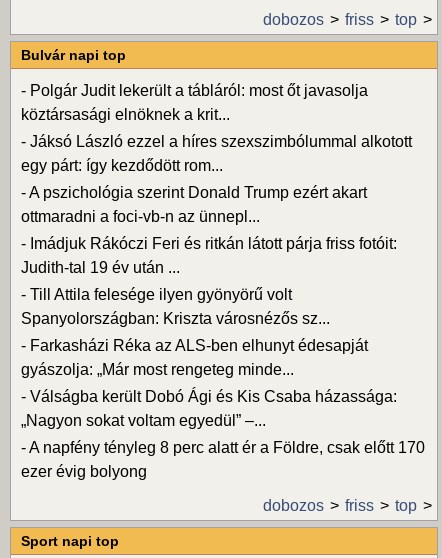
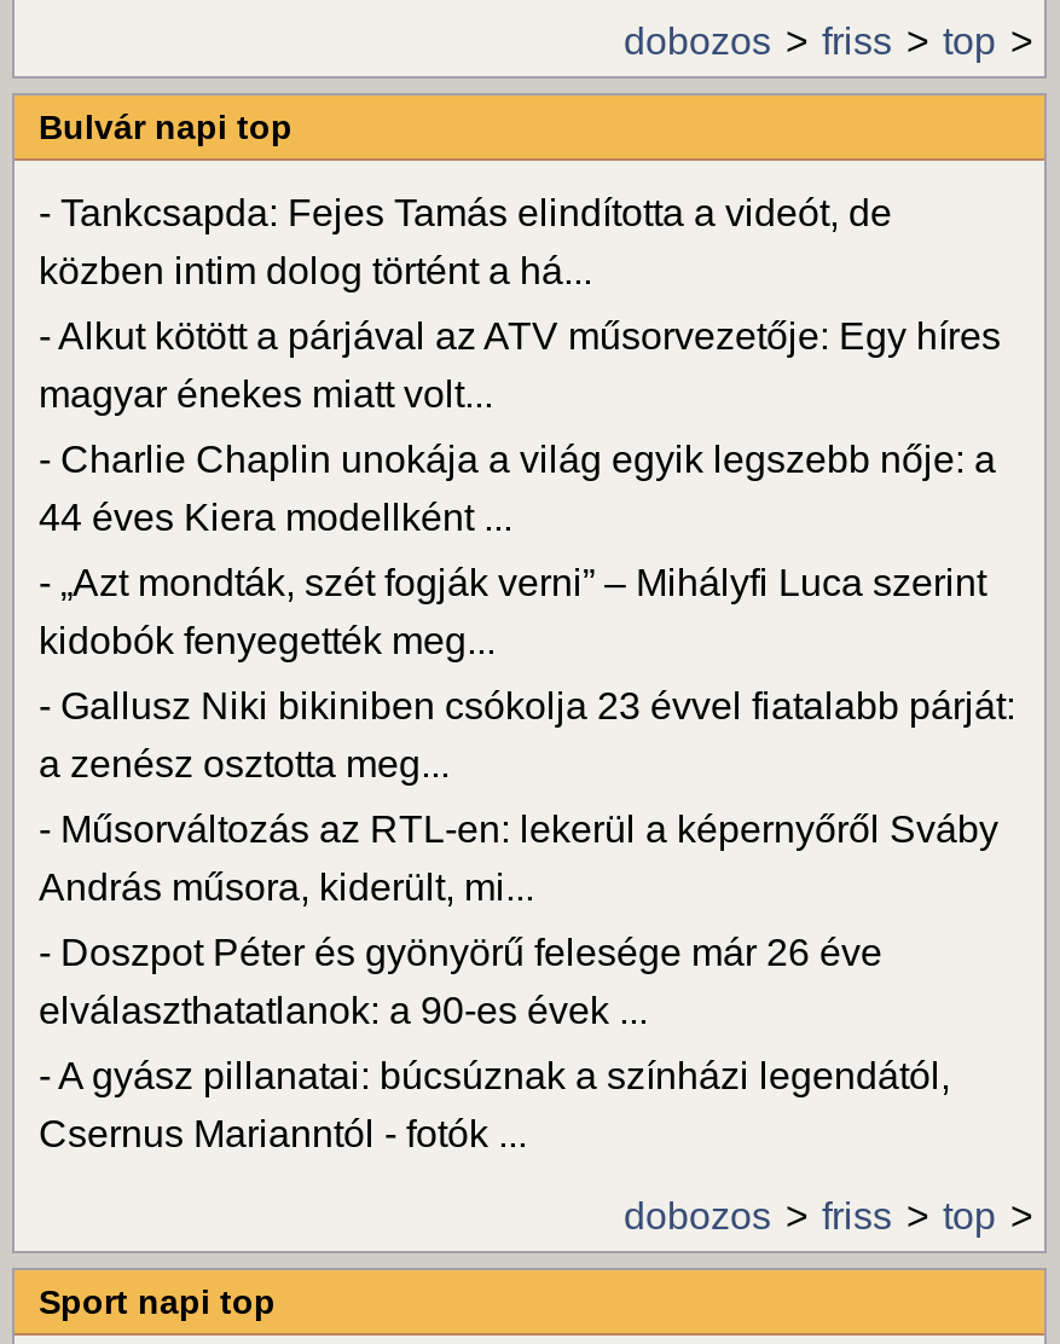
[21,82,368,123] - Polgár Judit lekerült a tábláról: most őt javasolja | köztársasági elnöknek a krit... -> [39,192,892,291] - Tankcsapda: Fejes Tamás elindította a videót, de | közben intim dolog történt a há...
[21,133,412,174] - Jáksó László ezzel a híres szexszimbólummal alkotott | egy párt: így kezdődött rom... -> [39,315,1001,415] - Alkut kötött a párjával az ATV műsorvezetője: Egy híres | magyar énekes miatt volt...
[21,184,367,225] - A pszichológia szerint Donald Trump ezért akart | ottmaradni a foci-vb-n az ünnepl... -> [39,439,996,538] - Charlie Chaplin unokája a világ egyik legszebb nője: a | 44 éves Kiera modellként ...
[21,235,397,276] - Imádjuk Rákóczi Feri és ritkán látott párja friss fotóit: | Judith-tal 19 év után ... -> [39,562,986,661] - „Azt mondták, szét fogják verni” – Mihályfi Luca szerint | kidobók fenyegették meg...
[21,286,330,327] - Till Attila felesége ilyen gyönyörű volt | Spanyolországban: Kriszta városnézős sz... -> [39,685,1015,784] - Gallusz Niki bikiniben csókolja 23 évvel fiatalabb párját: | a zenész osztotta meg...
[21,337,368,378] - Farkasházi Réka az ALS-ben elhunyt édesapját | gyászolja: „Már most rengeteg minde... -> [39,809,998,908] - Műsorváltozás az RTL-en: lekerül a képernyőről Sváby | András műsora, kiderült, mi...
[21,388,397,429] - Válságba került Dobó Ági és Kis Csaba házassága: | „Nagyon sokat voltam egyedül” –... -> [39,932,882,1031] - Doszpot Péter és gyönyörű felesége már 26 éve | elválaszthatatlanok: a 90-es évek ...
[21,439,425,480] - A napfény tényleg 8 perc alatt ér a Földre, csak előtt 170 | ezer évig bolyong -> [39,1055,950,1154] - A gyász pillanatai: búcsúznak a színházi legendától, | Csernus Marianntól - fotók ...

